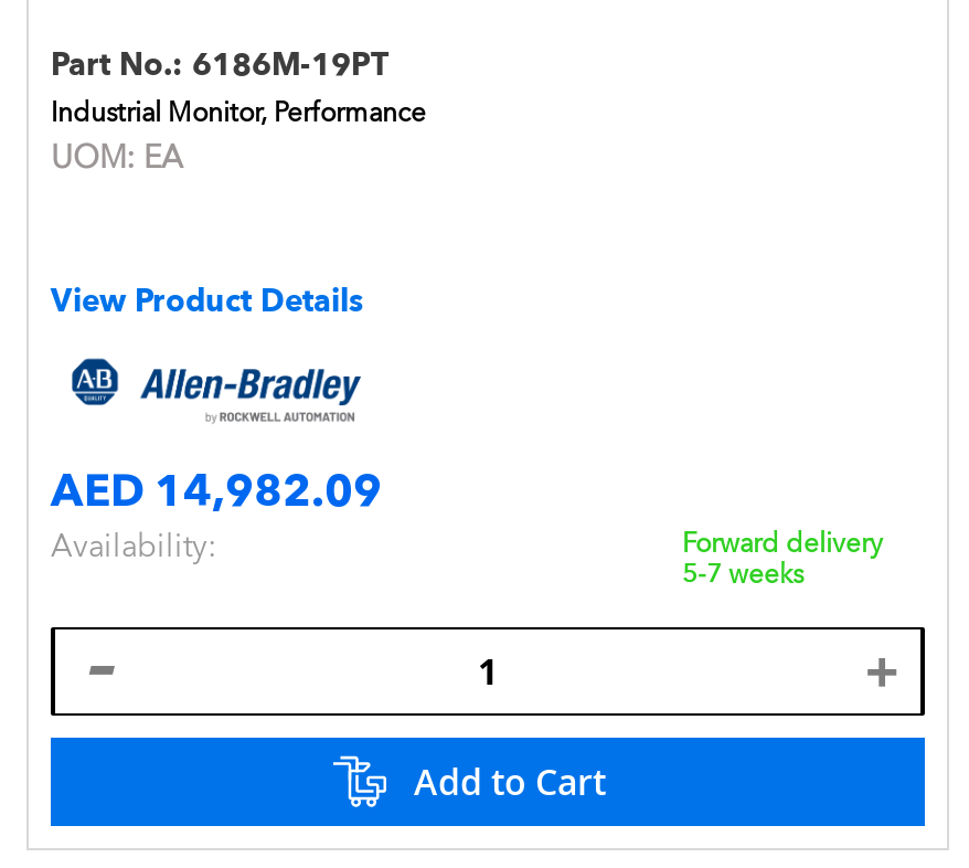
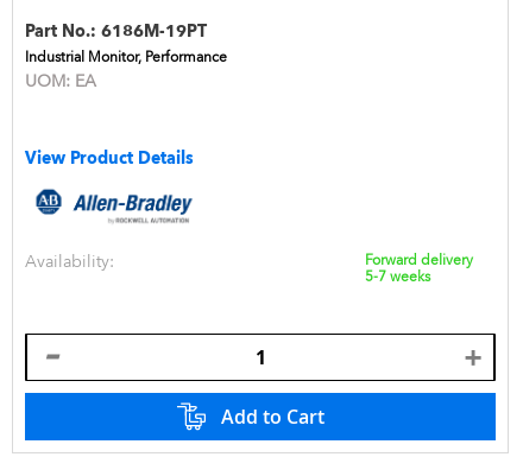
[51,463,382,516] AED 14,982.09 -> none
moved [51,527,883,589] -> [25,251,473,284]: Availability: | Forward delivery | 5-7 weeks

